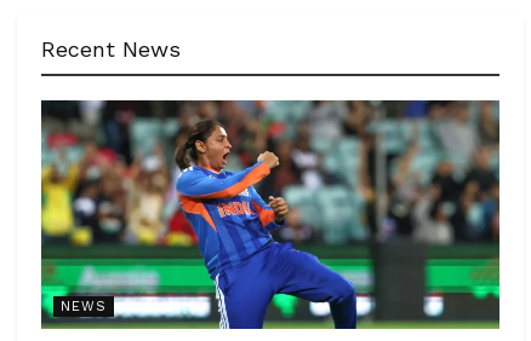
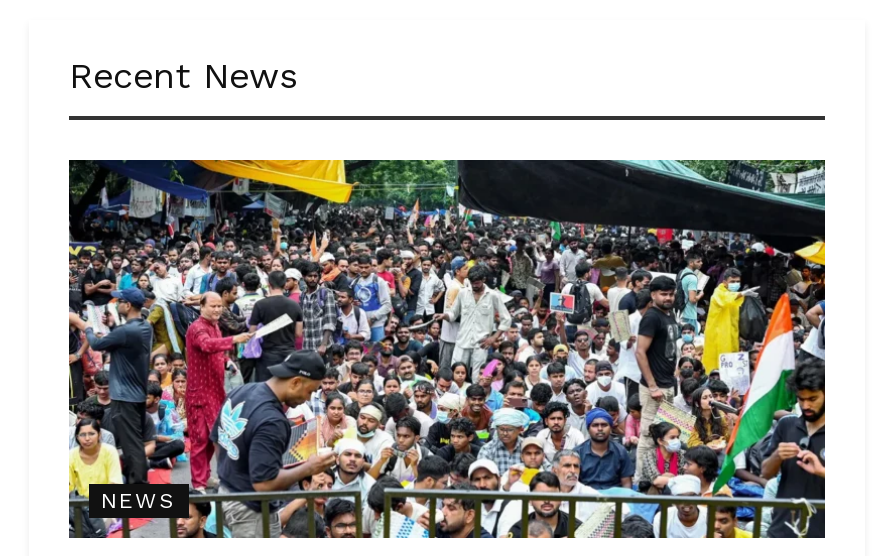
[40,99,501,330] [image] -> [67,157,827,541] [image]

